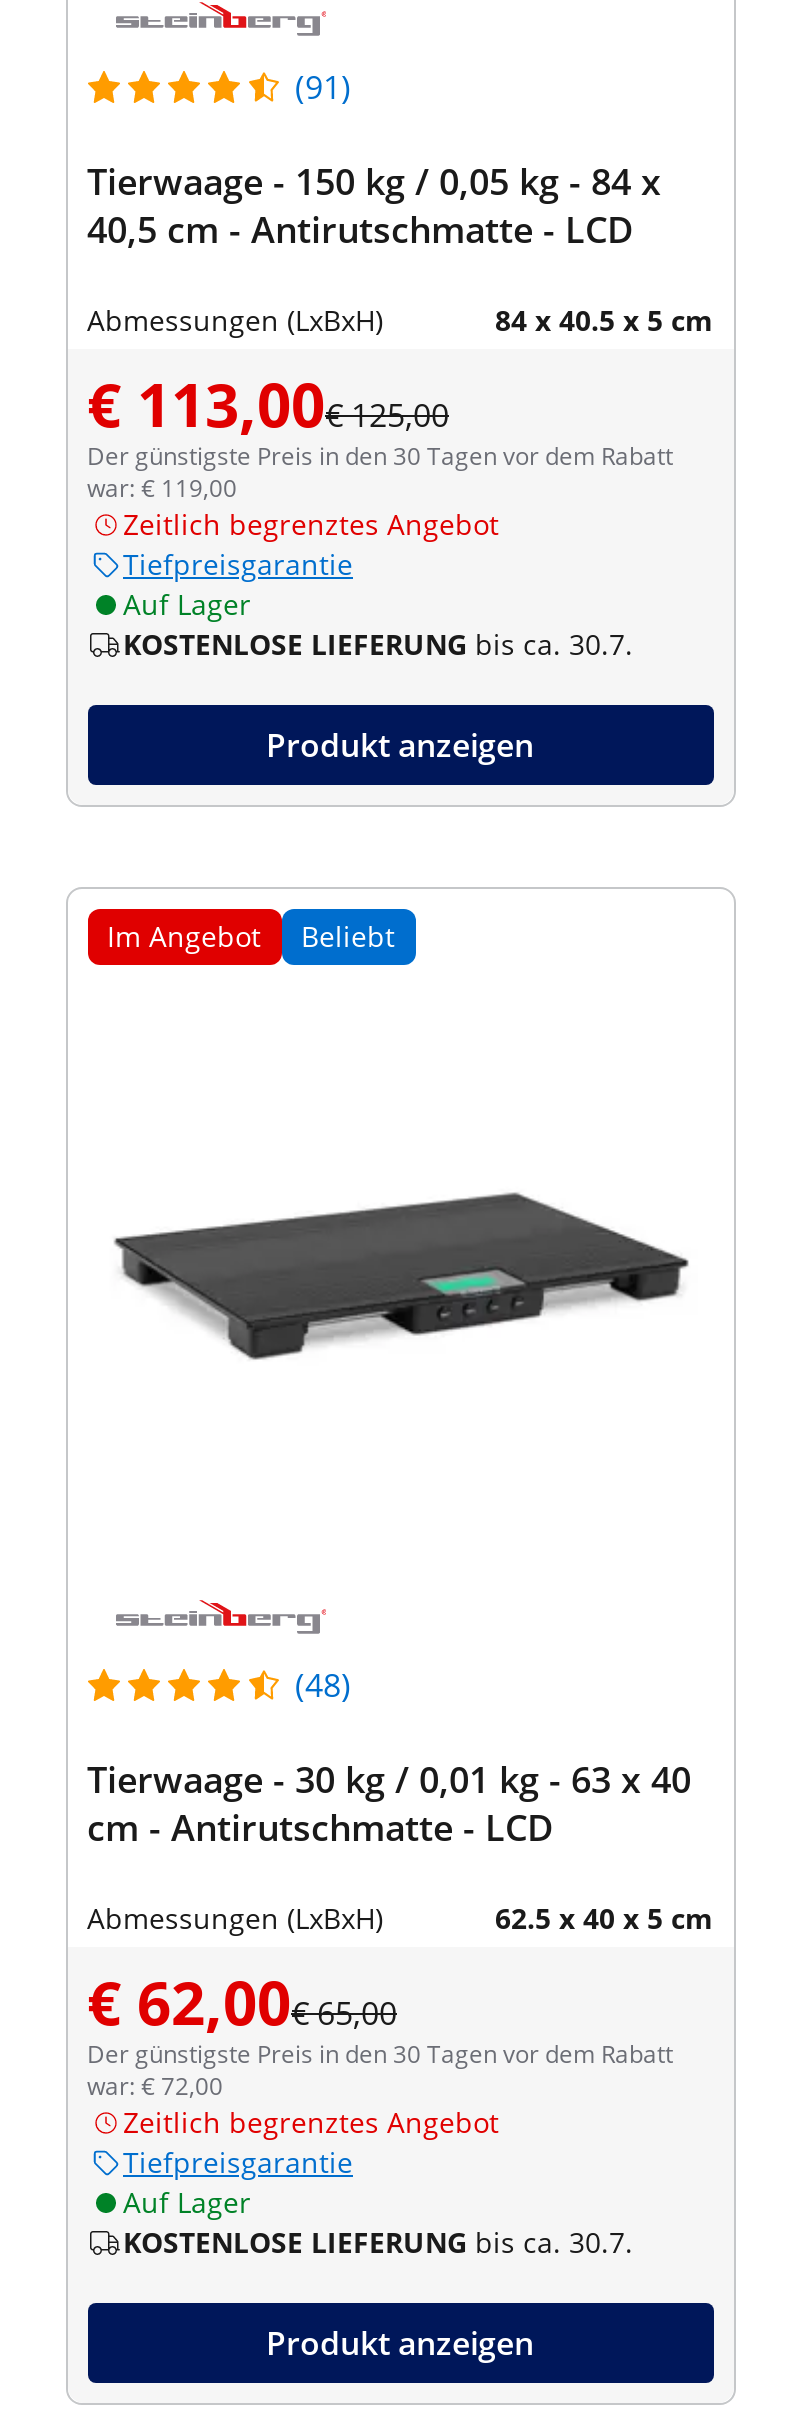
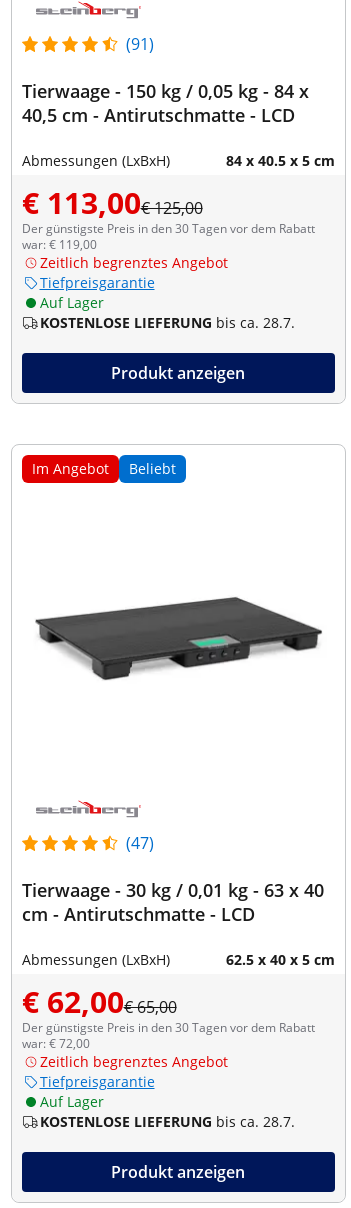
[123,624,633,662] KOSTENLOSE LIEFERUNG bis ca. 30.7. -> [39,313,294,332] KOSTENLOSE LIEFERUNG bis ca. 28.7.
[295,1662,351,1706] (48) -> [125,832,153,854] (47)
[123,2222,633,2260] KOSTENLOSE LIEFERUNG bis ca. 30.7. -> [39,1112,294,1131] KOSTENLOSE LIEFERUNG bis ca. 28.7.

